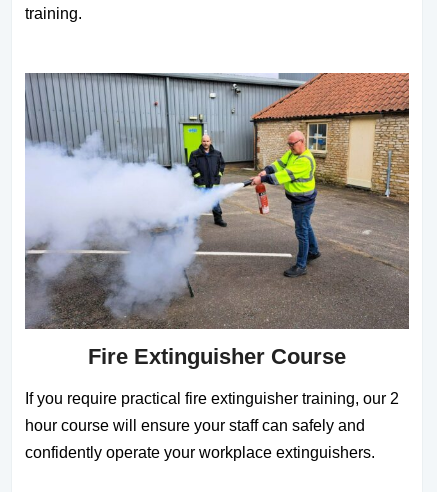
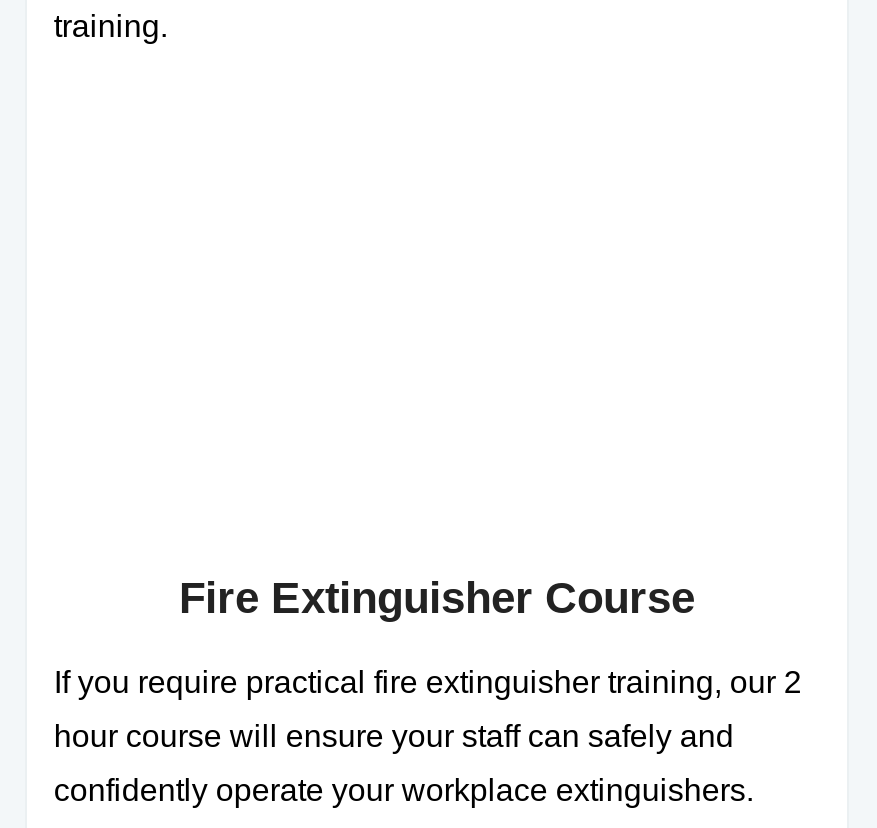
[24,72,410,330] [image] -> none

